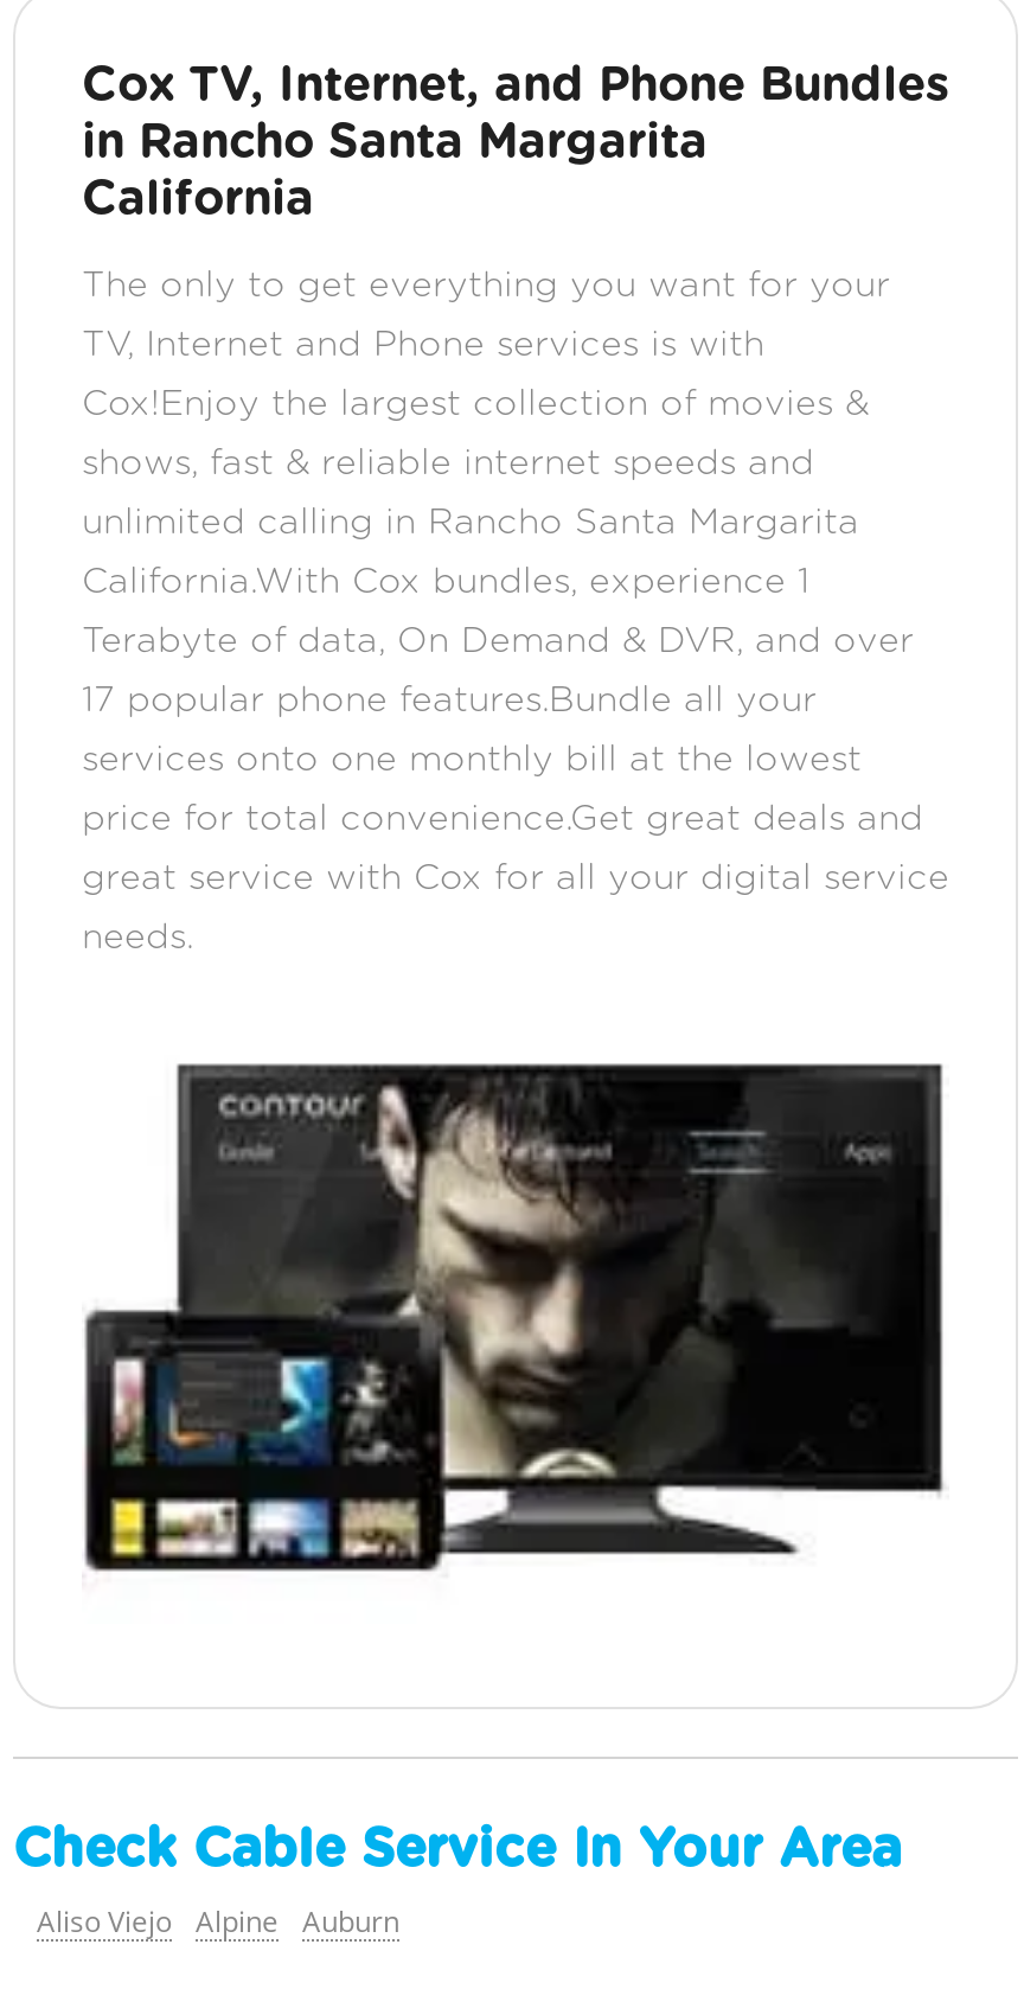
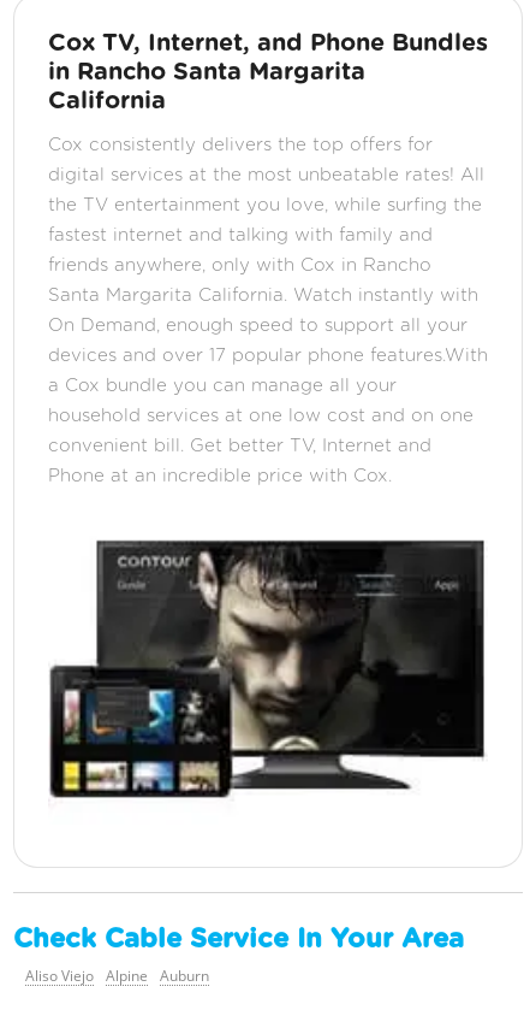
[82,268,890,304] The only to get everything you want for your -> [48,136,433,154] Cox consistently delivers the top offers for
[82,327,764,363] TV, Internet and Phone services is with -> [48,166,484,184] digital services at the most unbeatable rates! All
[82,387,869,422] Cox!Enjoy the largest collection of movies & -> [48,196,482,214] the TV entertainment you love, while surfing the
[82,446,814,481] shows, fast & reliable internet speeds and -> [48,226,433,244] fastest internet and talking with family and
[82,505,859,541] unlimited calling in Rancho Santa Margarita -> [48,257,431,275] friends anywhere, only with Cox in Rancho
[82,564,809,600] California.With Cox bundles, experience 1 -> [48,287,478,305] Santa Margarita California. Watch instantly with
[82,624,914,659] Terabyte of data, On Demand & DVR, and over -> [48,317,468,335] On Demand, enough speed to support all your
[82,683,817,719] 17 popular phone features.Bundle all your -> [48,347,488,365] devices and over 17 popular phone features.With
[82,742,862,778] services onto one monthly bill at the lowest -> [48,377,397,395] a Cox bundle you can manage all your
[82,802,923,837] price for total convenience.Get great deals and -> [48,407,474,425] household services at one low cost and on one
[82,861,949,896] great service with Cox for all your digital service -> [48,437,431,455] convenient bill. Get better TV, Internet and
[82,920,193,956] needs. -> [48,467,392,485] Phone at an incredible price with Cox.

